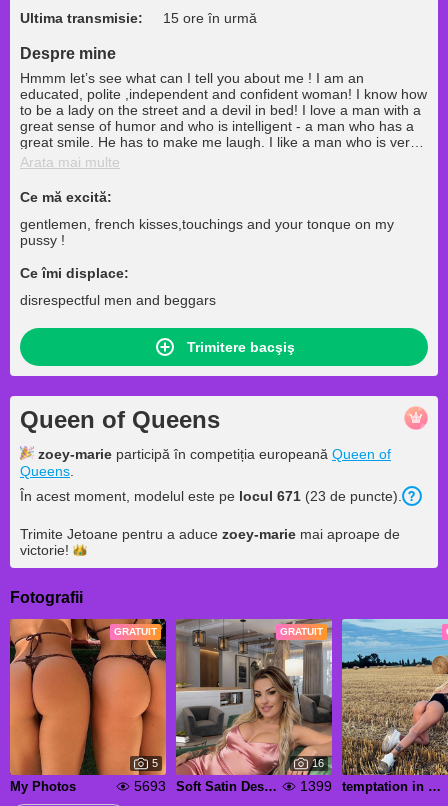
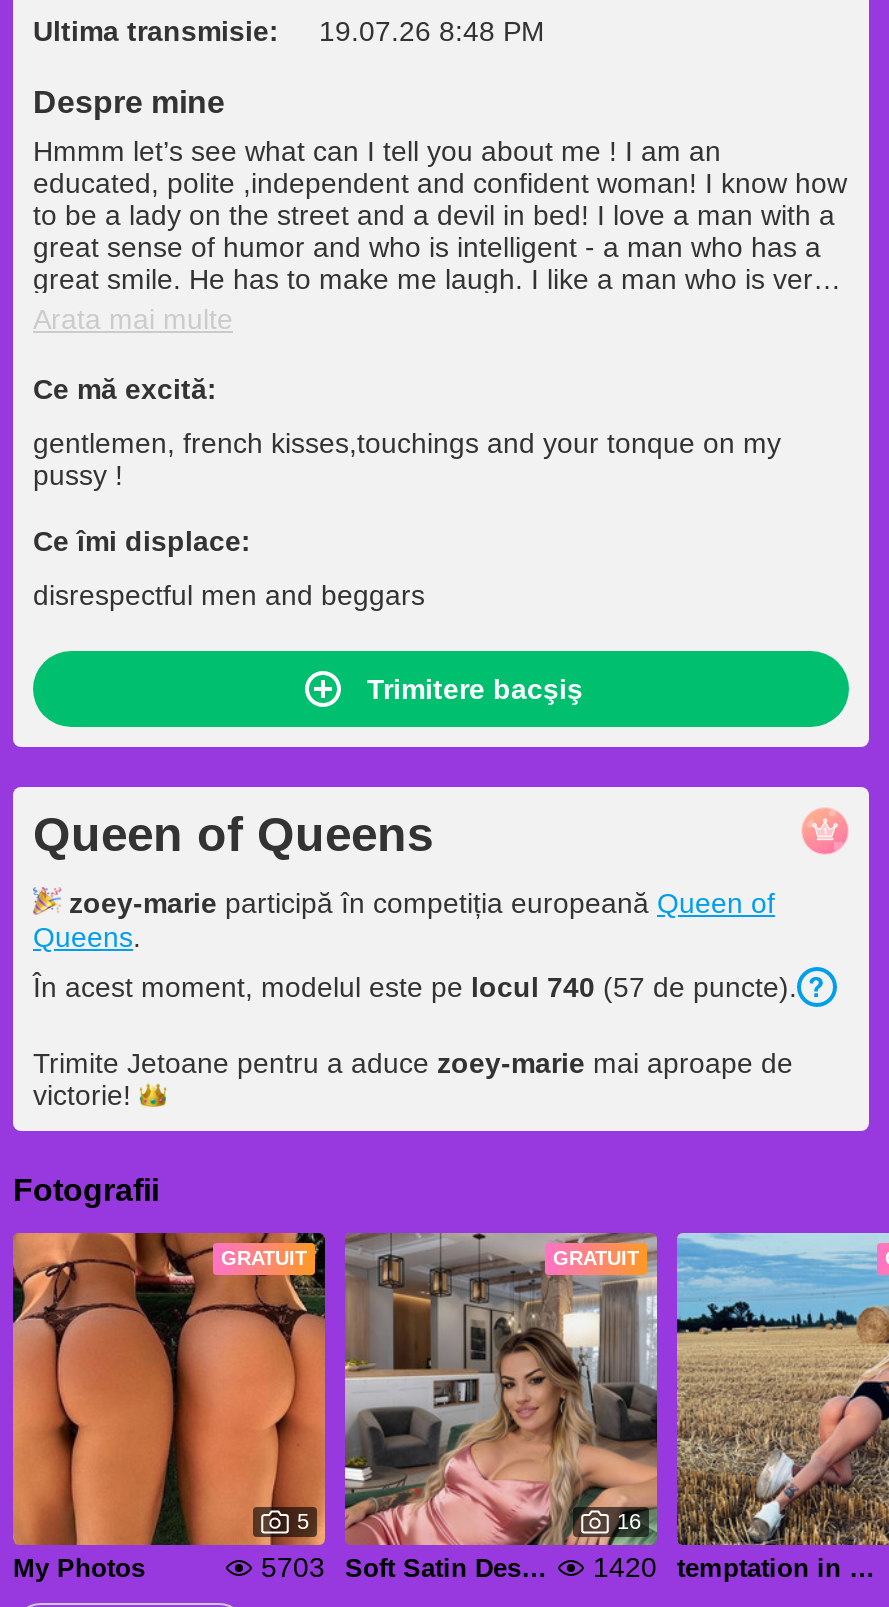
[20,10,257,26] Ultima transmisie: 15 ore în urmă -> [33,15,545,47] Ultima transmisie: 19.07.26 8:48 PM
[20,488,402,504] În acest moment, modelul este pe locul 671 (23 de puncte). -> [33,971,797,1003] În acest moment, modelul este pe locul 740 (57 de puncte).
[134,778,166,794] 5693 -> [261,1551,325,1583] 5703
[300,778,332,794] 1399 -> [593,1551,657,1583] 1420

